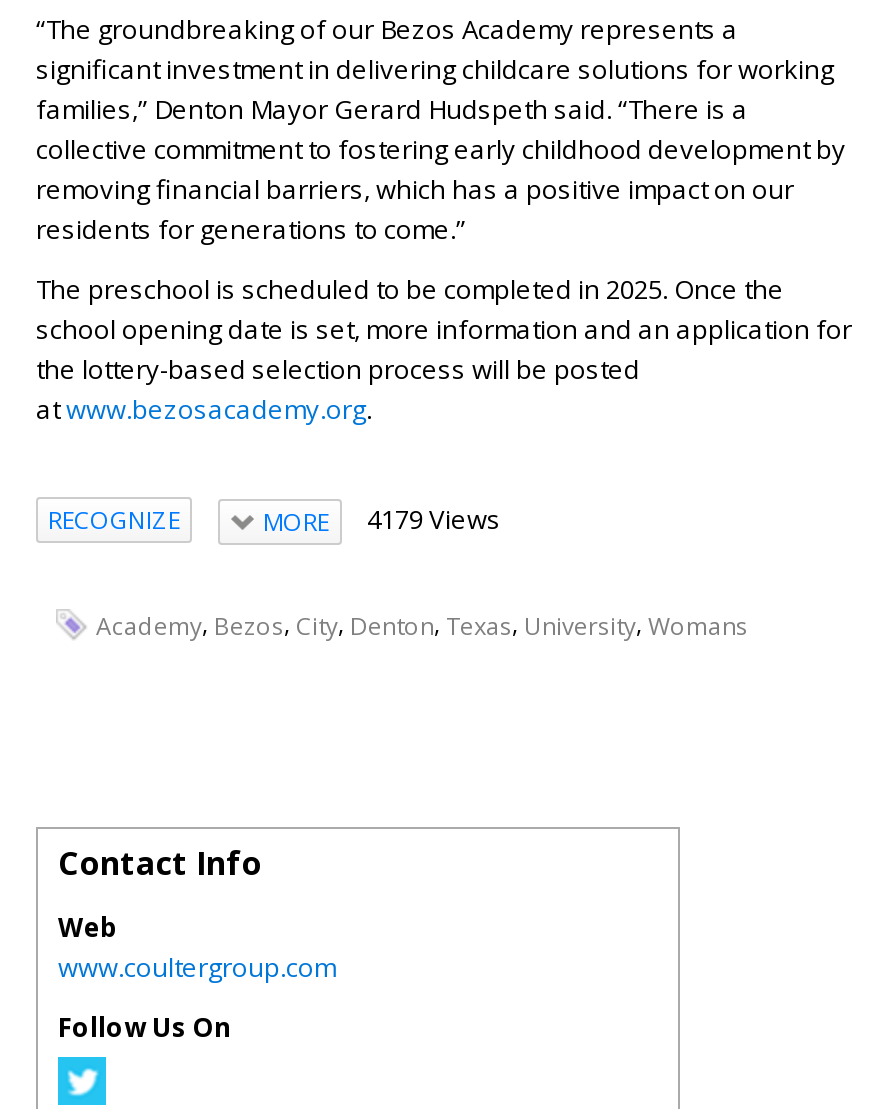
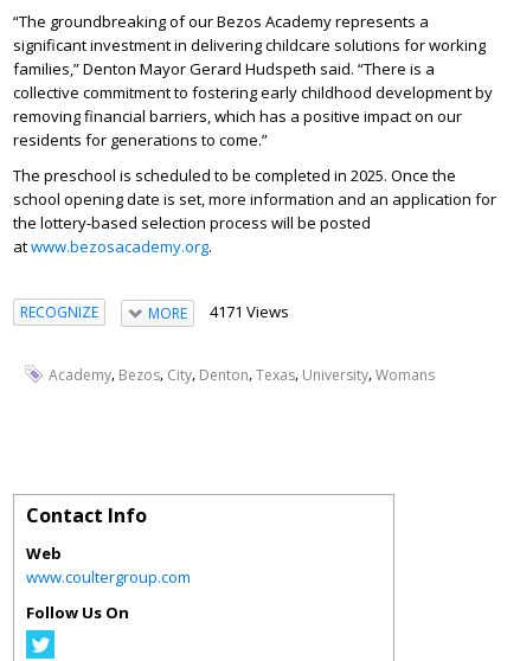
[263,501,501,539] MORE 4179 Views -> [147,301,288,323] MORE 4171 Views

